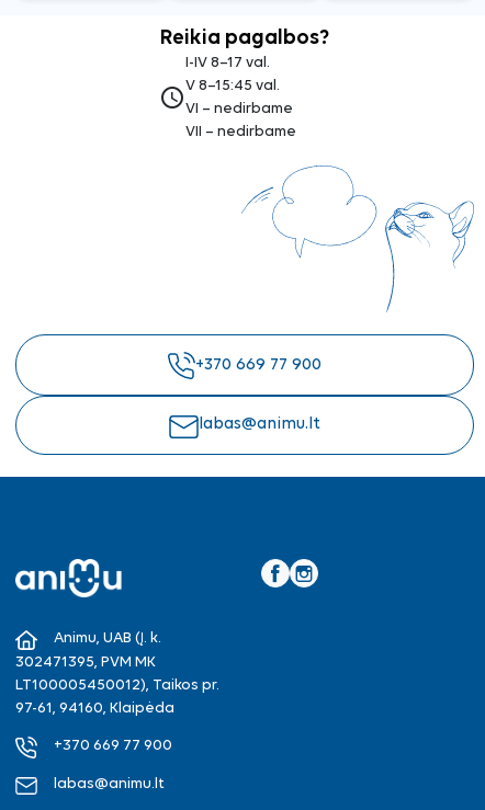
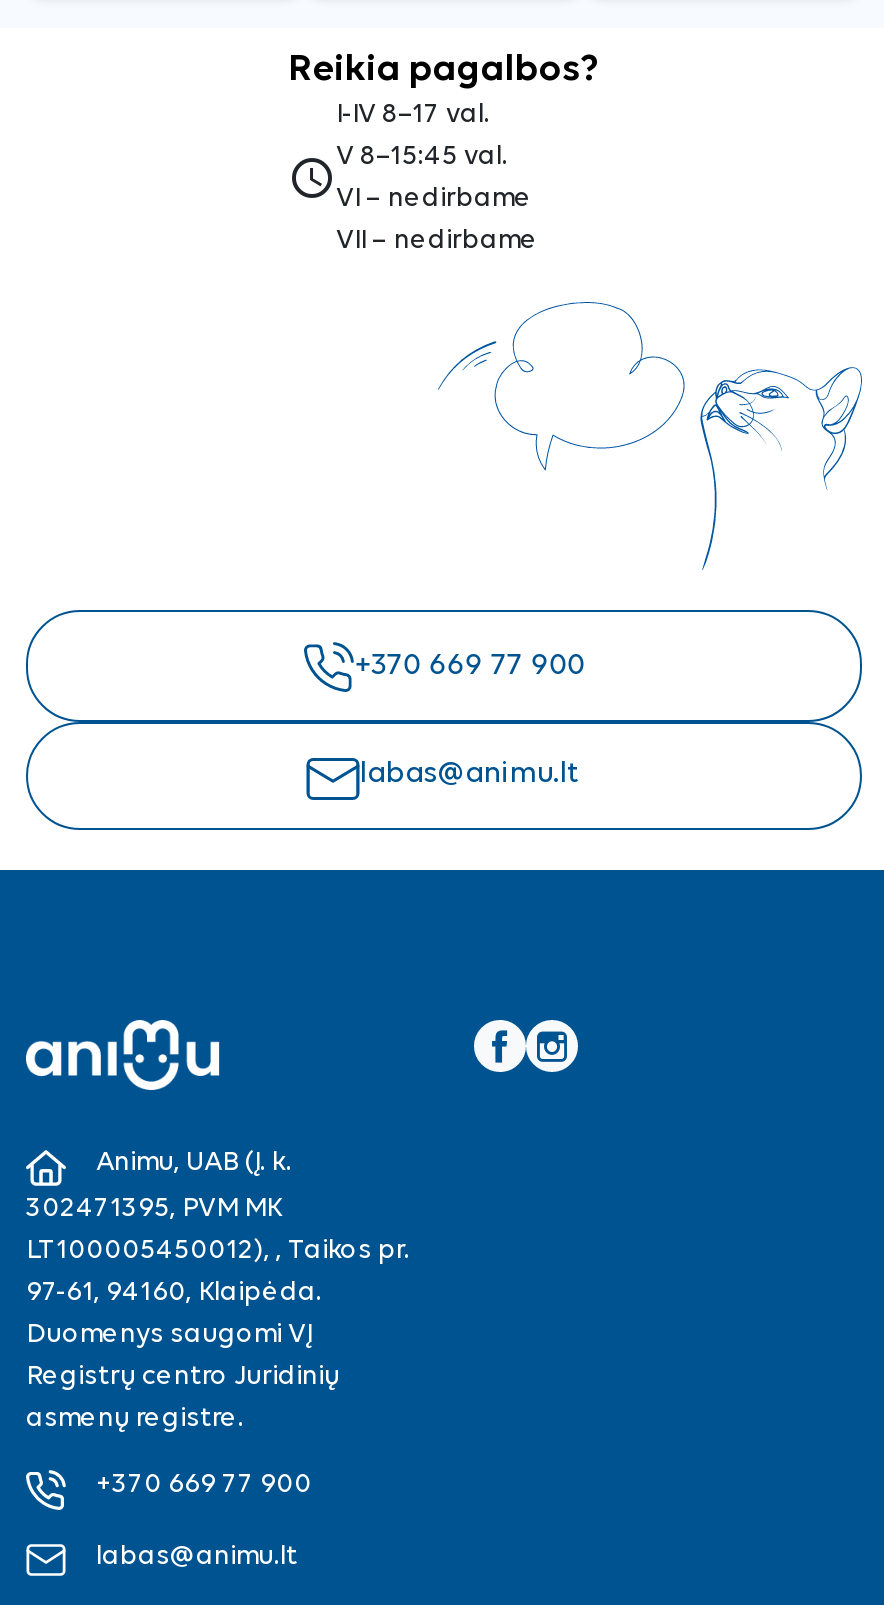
[15,677,219,717] LT100005450012), Taikos pr. | 97-61, 94160, Klaipėda -> [26,1235,410,1433] LT100005450012), , Taikos pr. | 97-61, 94160, Klaipėda. | Duomenys saugomi VĮ | Registrų centro Juridinių | asmenų registre.

